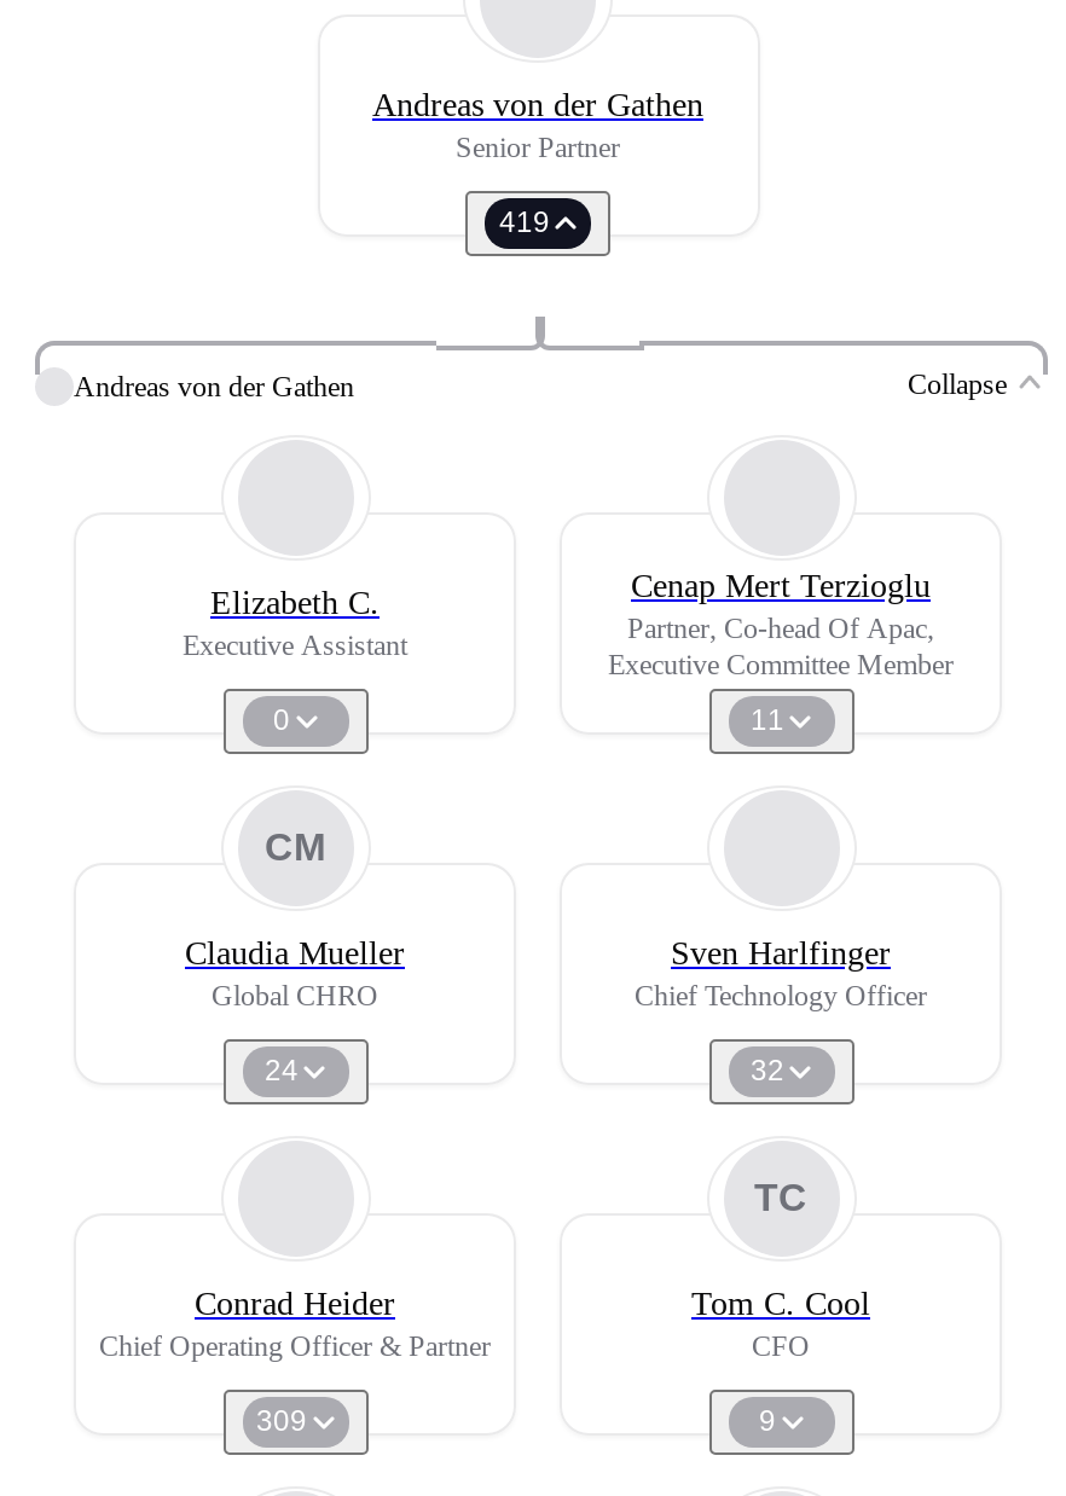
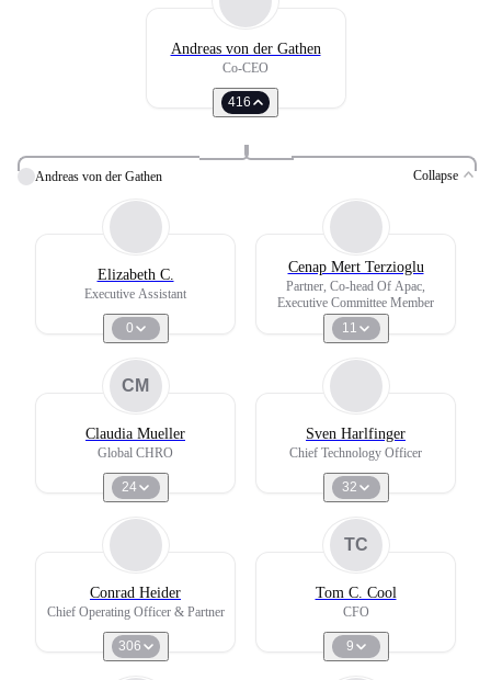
[456,131,620,164] Senior Partner -> [222,60,269,76] Co-CEO
[499,205,550,239] 419 -> [228,94,251,110] 416
[256,1404,307,1438] 309 -> [118,638,141,654] 306

